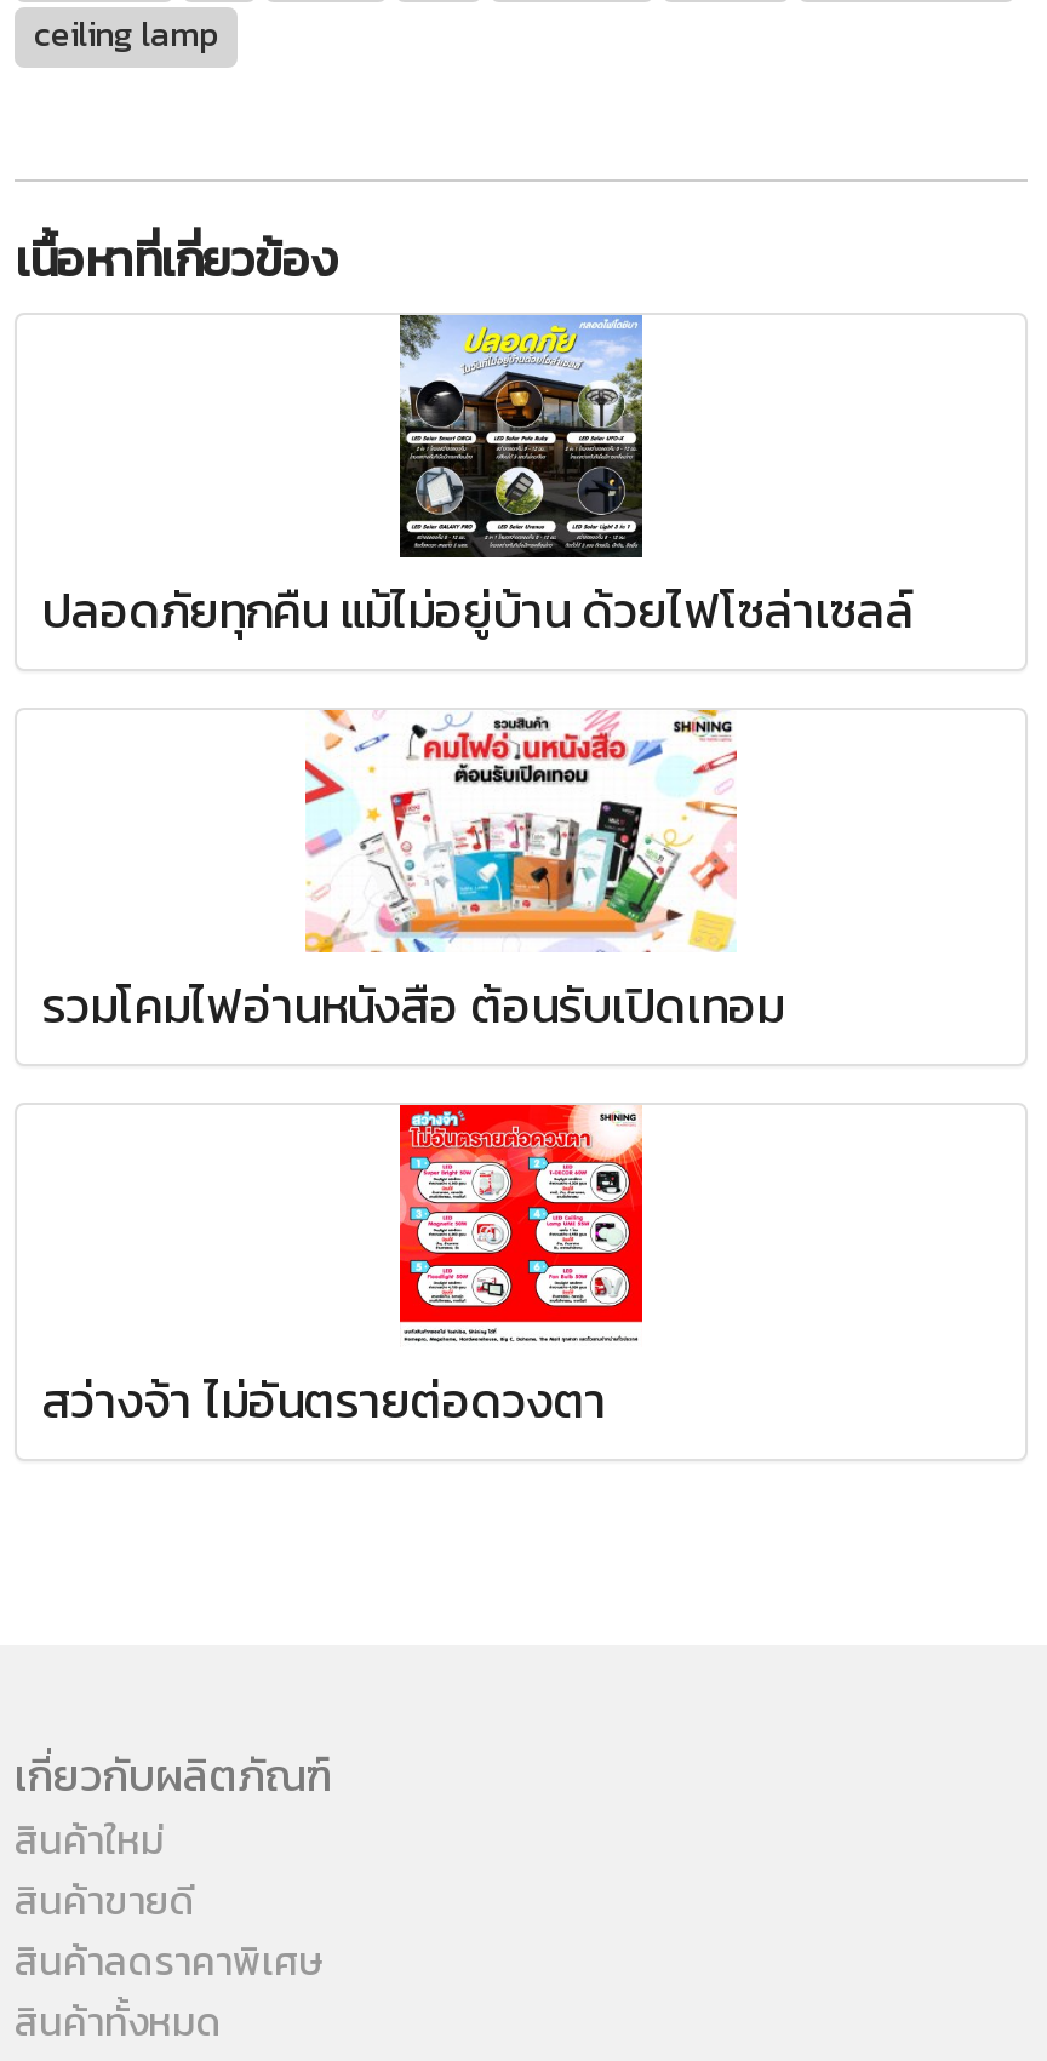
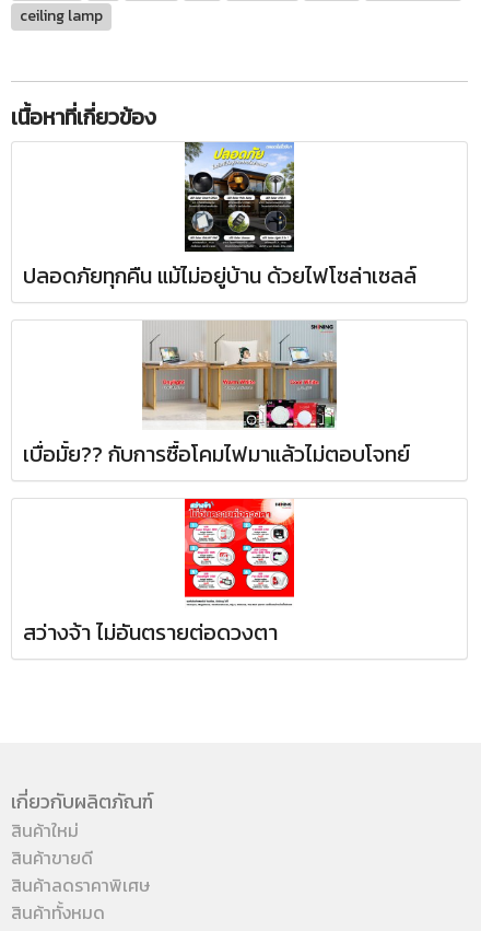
[41,708,783,1041] [image] | รวมโคมไฟอ่านหนังสือ ต้อนรับเปิดเทอม -> [23,321,410,470] [image] | เบื่อมั้ย?? กับการซื้อโคมไฟมาแล้วไม่ตอบโจทย์

